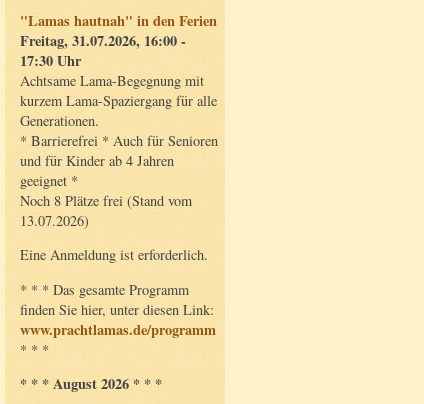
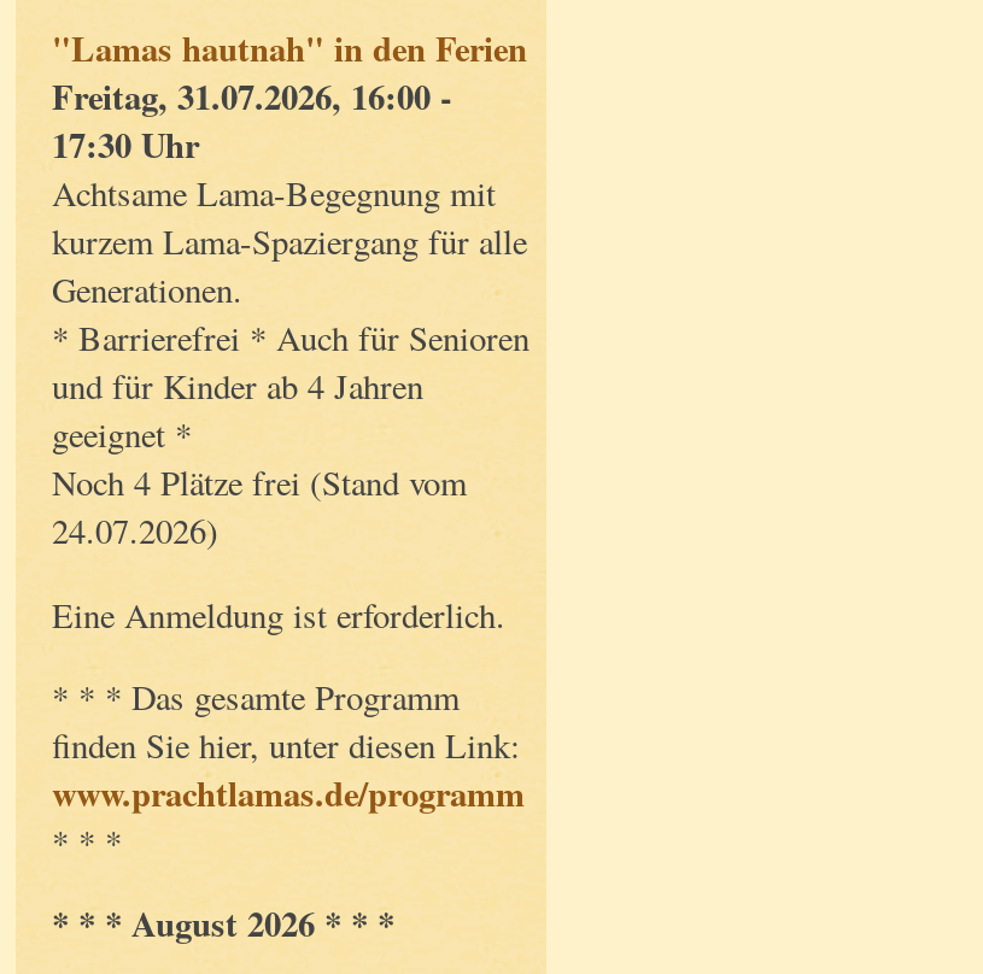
[20,191,192,210] Noch 8 Plätze frei (Stand vom -> [52,460,467,506] Noch 4 Plätze frei (Stand vom
[20,211,89,230] 13.07.2026) -> [52,508,218,554] 24.07.2026)

